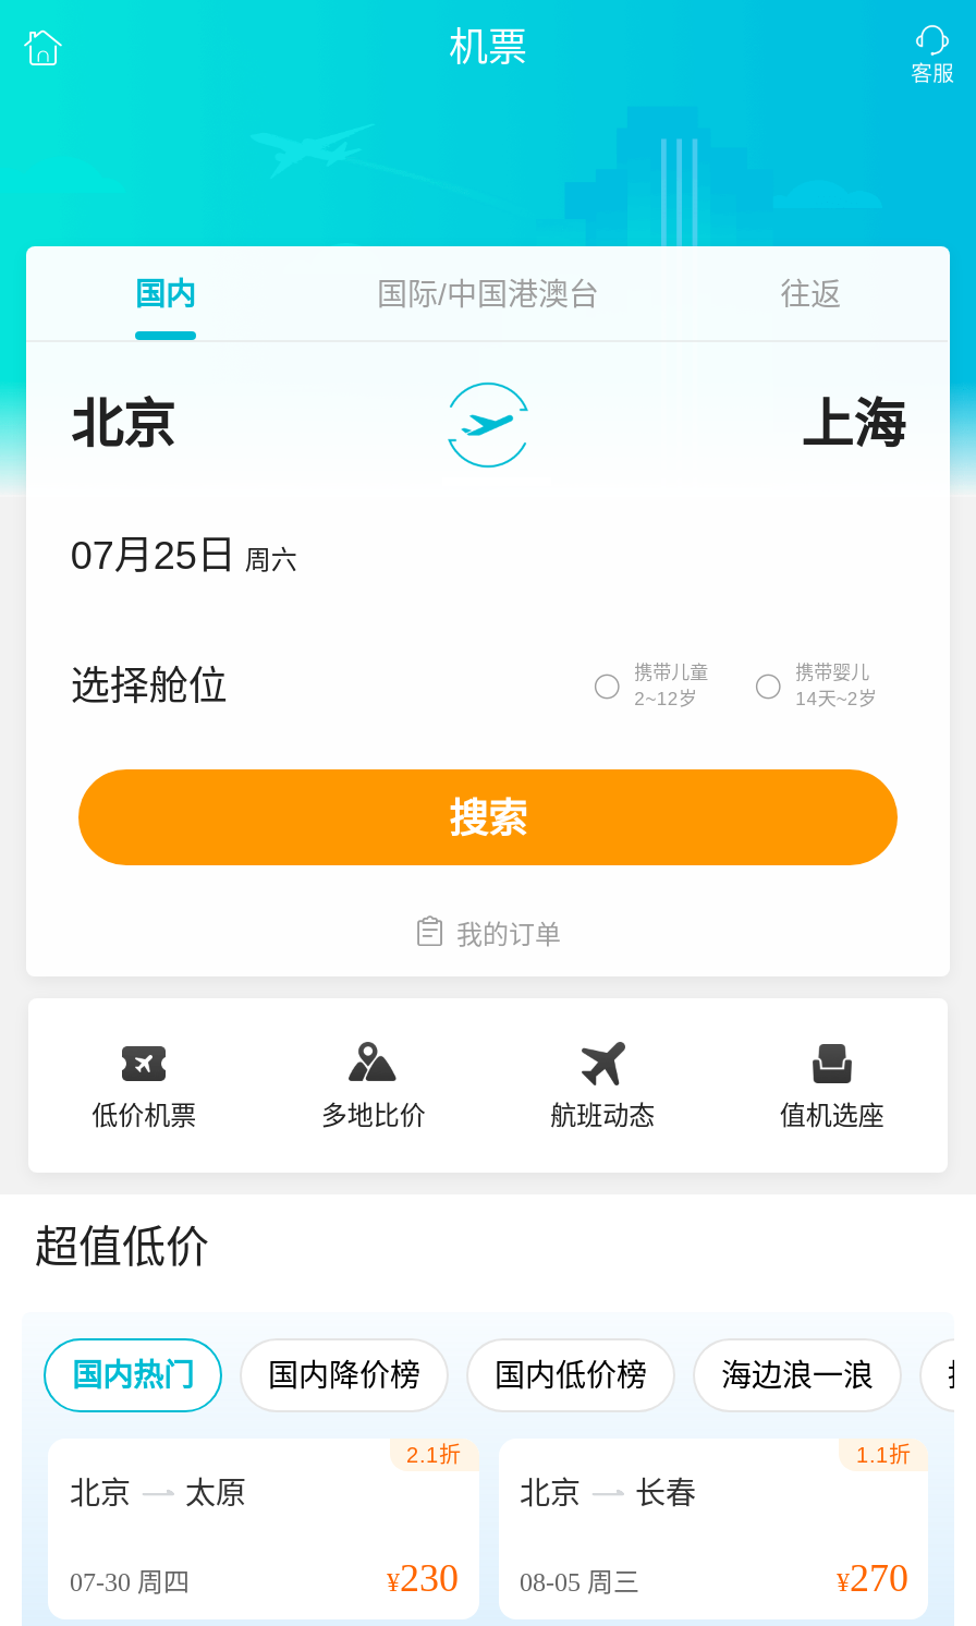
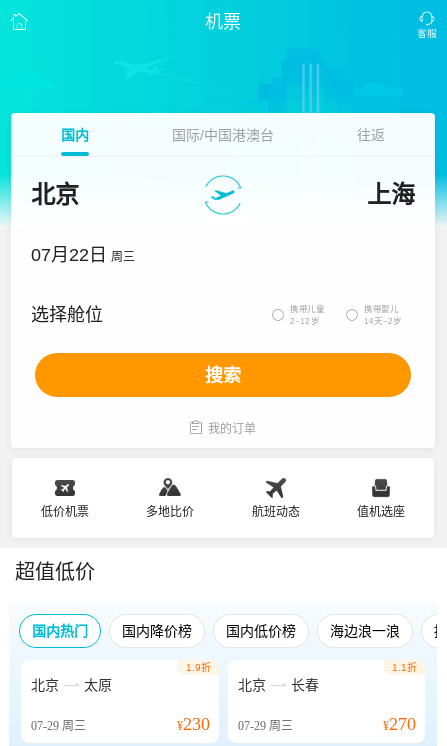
[70,534,297,578] 07月25日 周六 -> [31,245,135,265] 07月22日 周三
[406,1443,461,1467] 2.1折 -> [185,662,210,673] 1.9折
[70,1567,190,1598] 07-30周四 -> [31,719,86,733] 07-29周三
[387,1556,639,1600] ¥230 08-05周三 -> [176,714,292,734] ¥230 07-29周三

